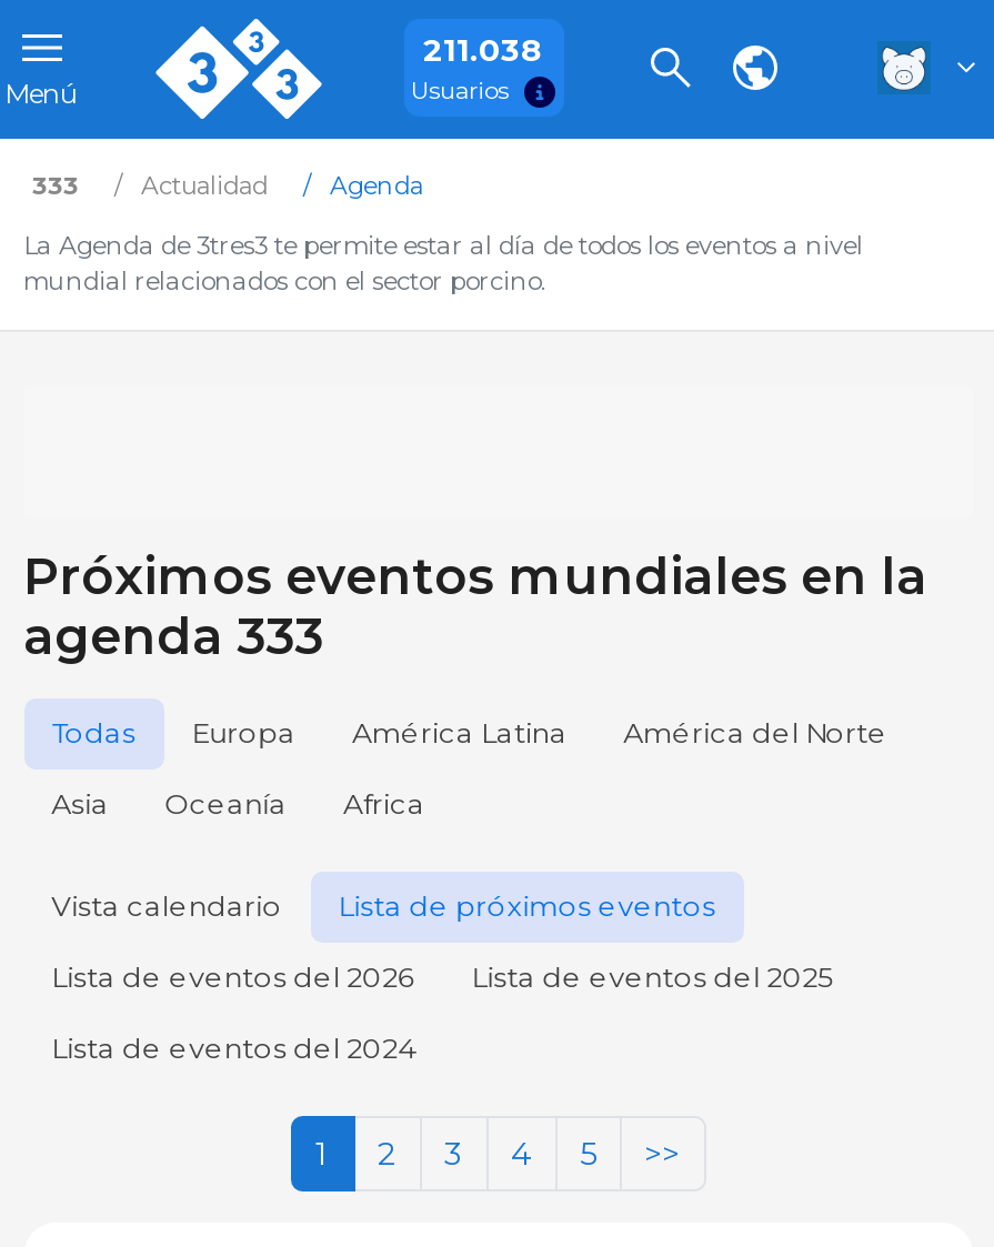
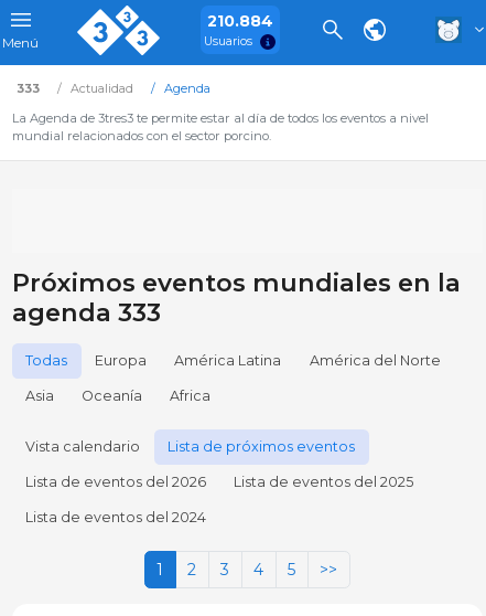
[423,29,543,69] 211.038 -> [207,10,273,30] 210.884

